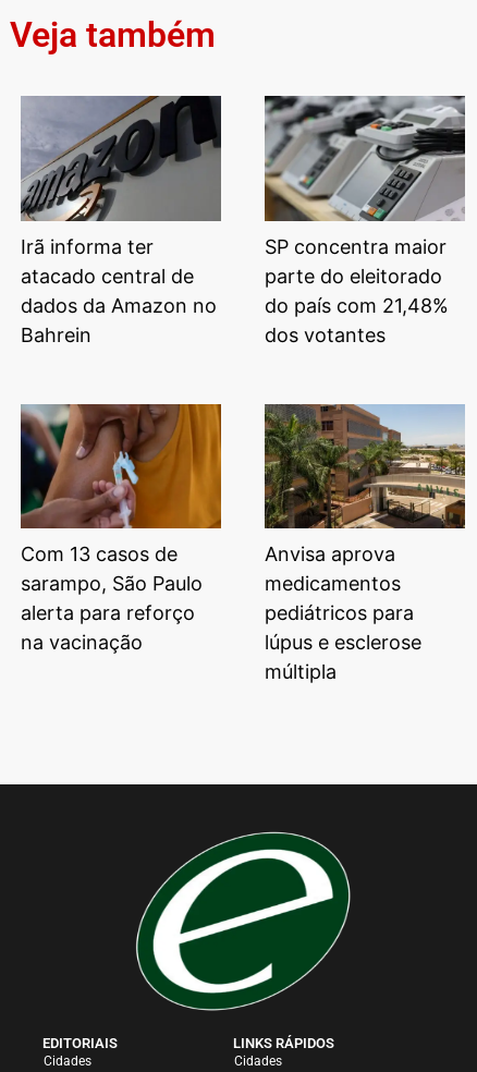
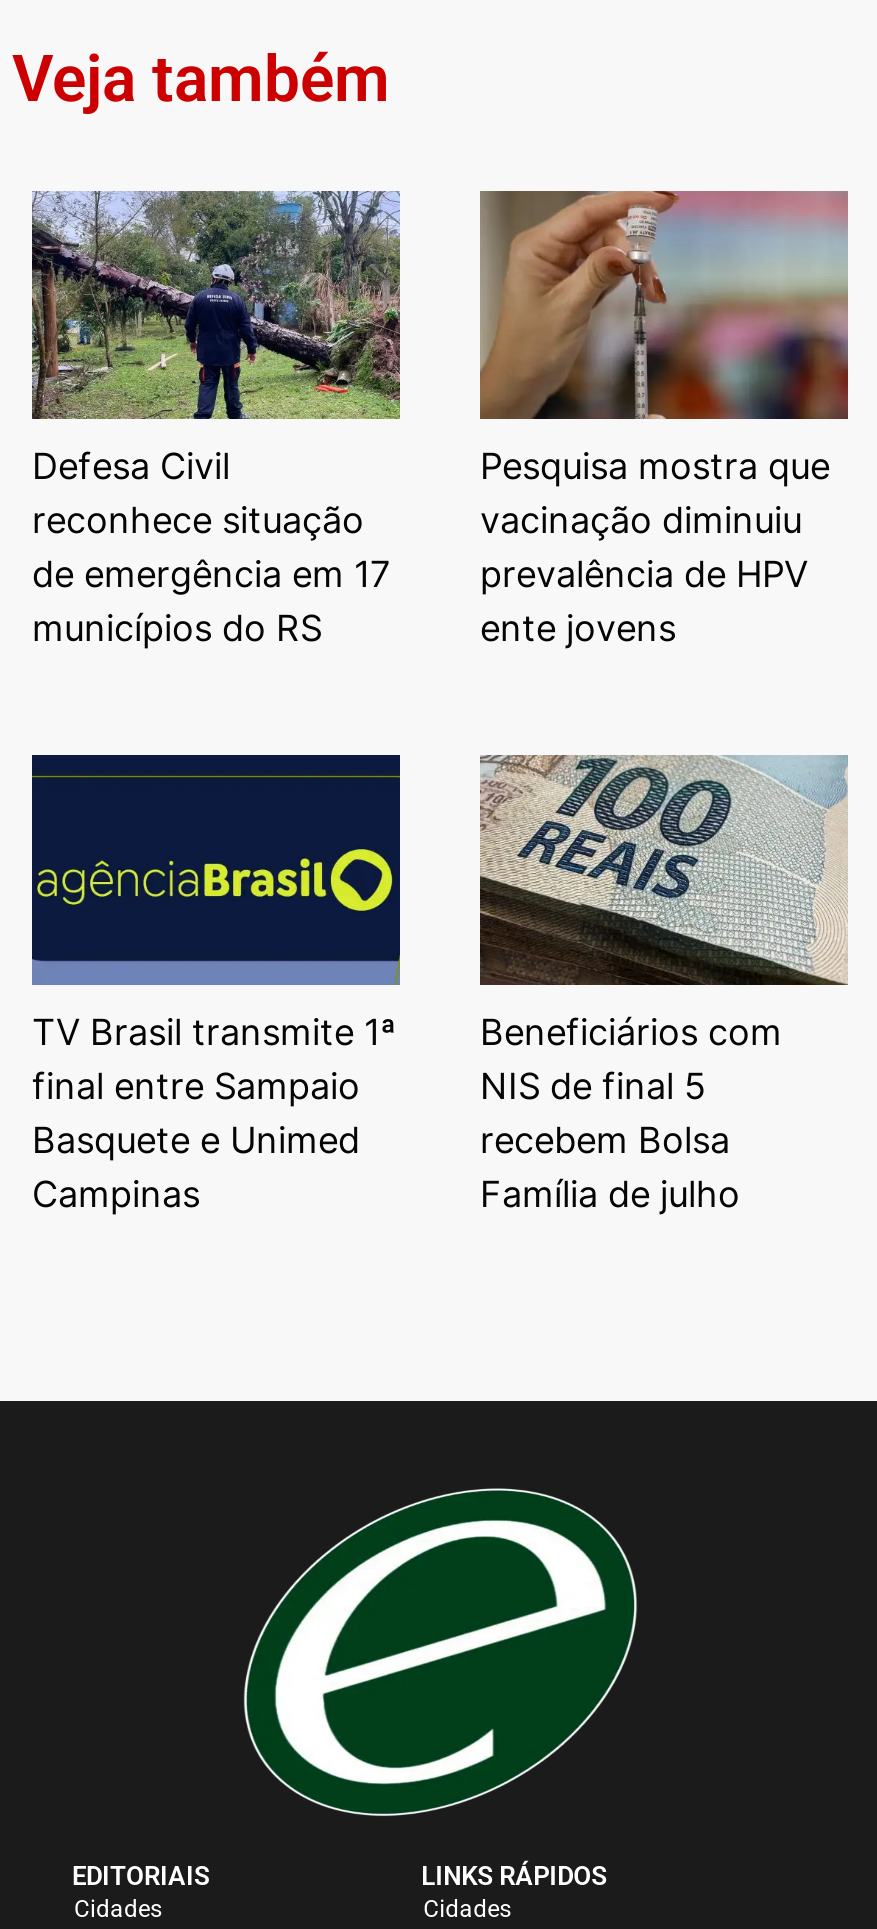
[21,95,222,346] [image] | Irã informa ter | atacado central de | dados da Amazon no | Bahrein -> [32,191,400,650] [image] | Defesa Civil | reconhece situação | de emergência em 17 | municípios do RS
[265,95,465,346] [image] | SP concentra maior | parte do eleitorado | do país com 21,48% | dos votantes -> [480,189,850,650] [image] | Pesquisa mostra que | vacinação diminuiu | prevalência de HPV | ente jovens
[21,403,222,653] [image] | Com 13 casos de | sarampo, São Paulo | alerta para reforço | na vacinação -> [32,753,402,1214] [image] | TV Brasil transmite 1ª | final entre Sampaio | Basquete e Unimed | Campinas
[265,404,466,683] [image] | Anvisa aprova | medicamentos | pediátricos para | lúpus e esclerose | múltipla -> [480,755,848,1214] [image] | Beneficiários com | NIS de final 5 | recebem Bolsa | Família de julho

